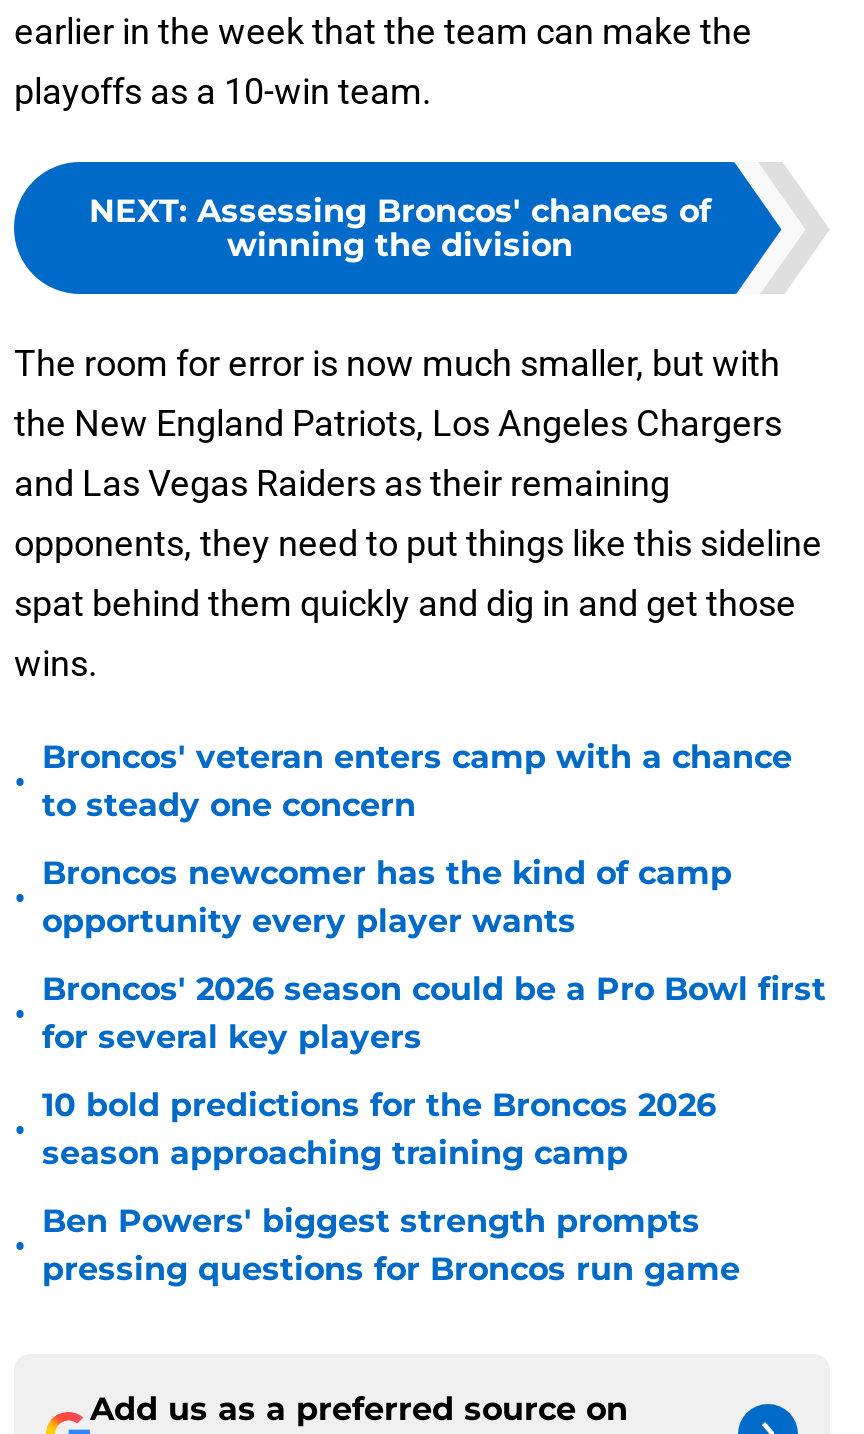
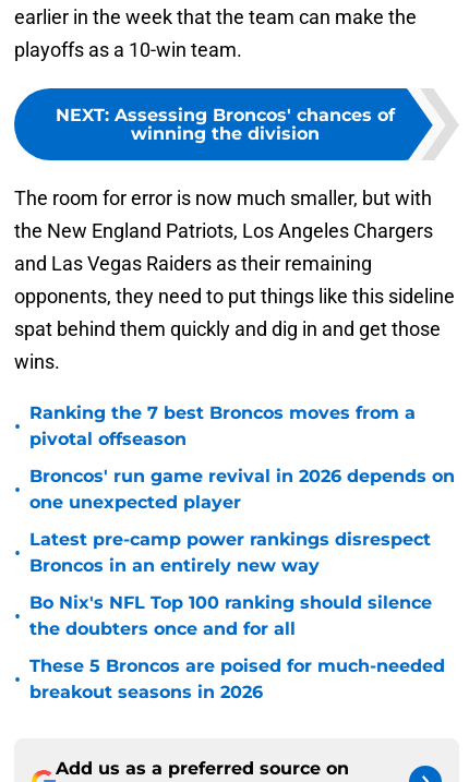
[42,738,792,824] Broncos' veteran enters camp with a chance | to steady one concern -> [29,402,416,449] Ranking the 7 best Broncos moves from a | pivotal offseason
[42,854,732,940] Broncos newcomer has the kind of camp | opportunity every player wants -> [29,466,455,513] Broncos' run game revival in 2026 depends on | one unexpected player
[42,970,826,1056] Broncos' 2026 season could be a Pro Bowl first | for several key players -> [29,529,431,576] Latest pre-camp power rankings disrespect | Broncos in an entirely new way
[42,1086,716,1172] 10 bold predictions for the Broncos 2026 | season approaching training camp -> [29,592,432,639] Bo Nix's NFL Top 100 ranking should silence | the doubters once and for all
[42,1202,740,1288] Ben Powers' biggest strength prompts | pressing questions for Broncos run game -> [29,655,445,702] These 5 Broncos are poised for much-needed | breakout seasons in 2026

